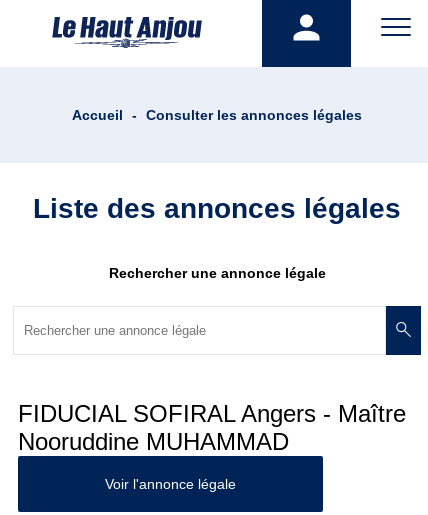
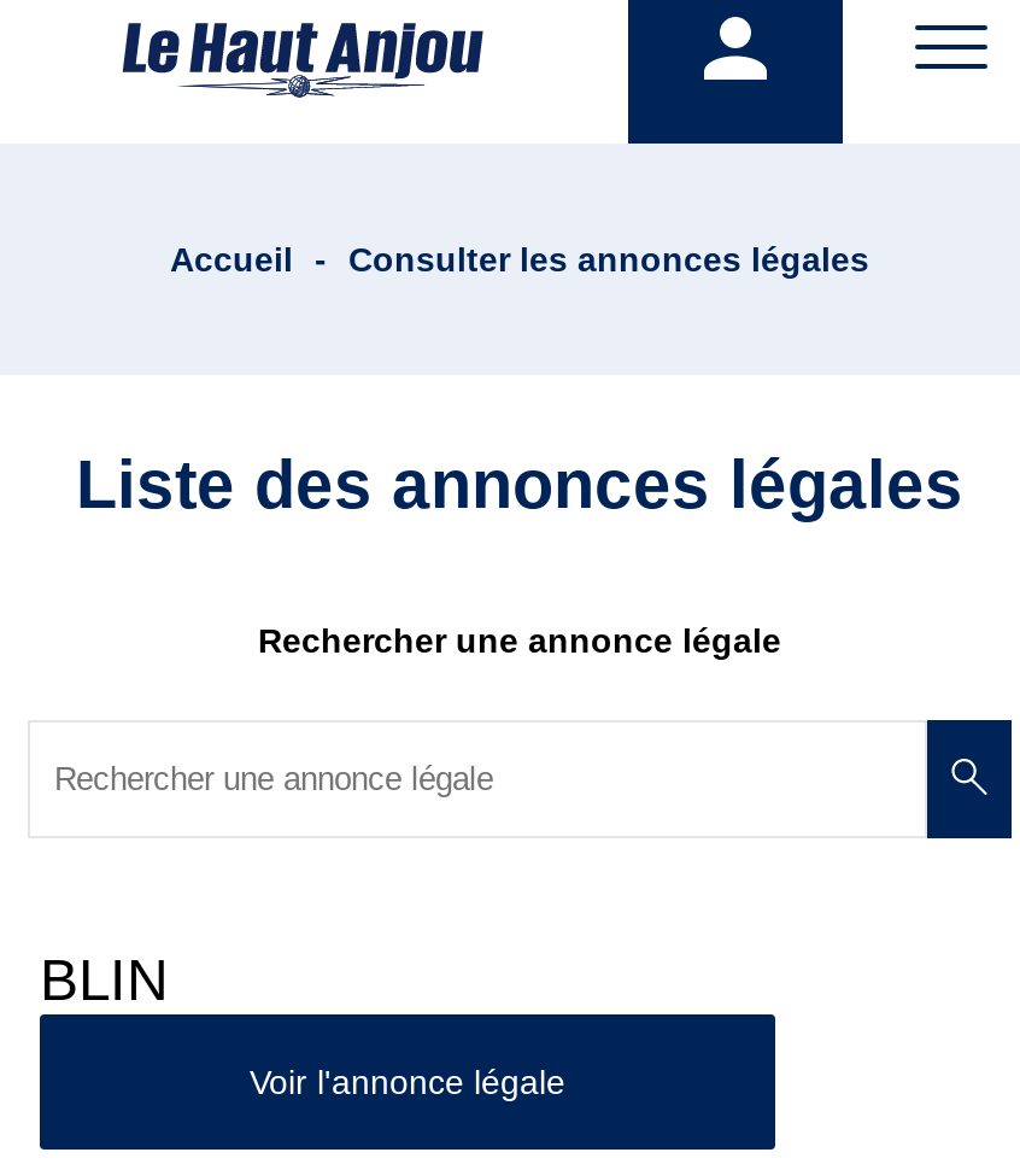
[18,400,406,455] FIDUCIAL SOFIRAL Angers - Maître | Nooruddine MUHAMMAD -> [40,947,168,1012] BLIN

